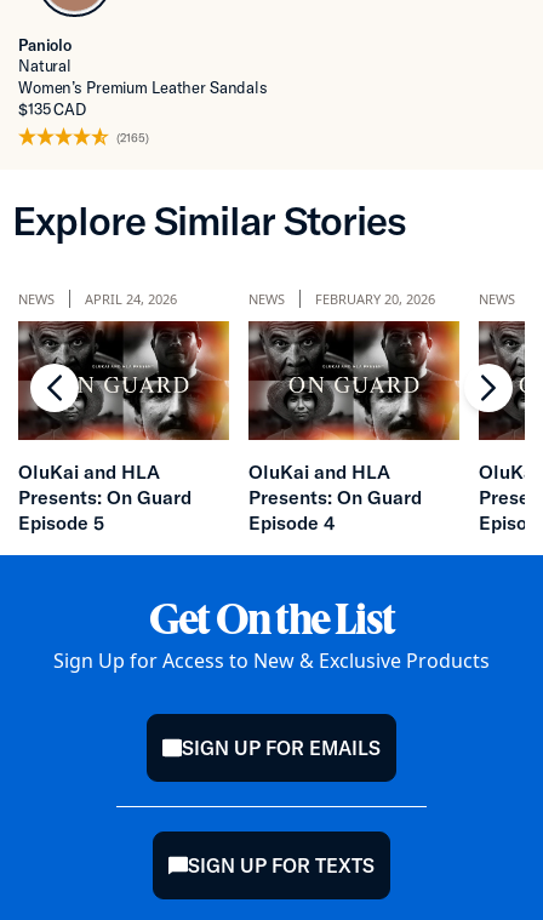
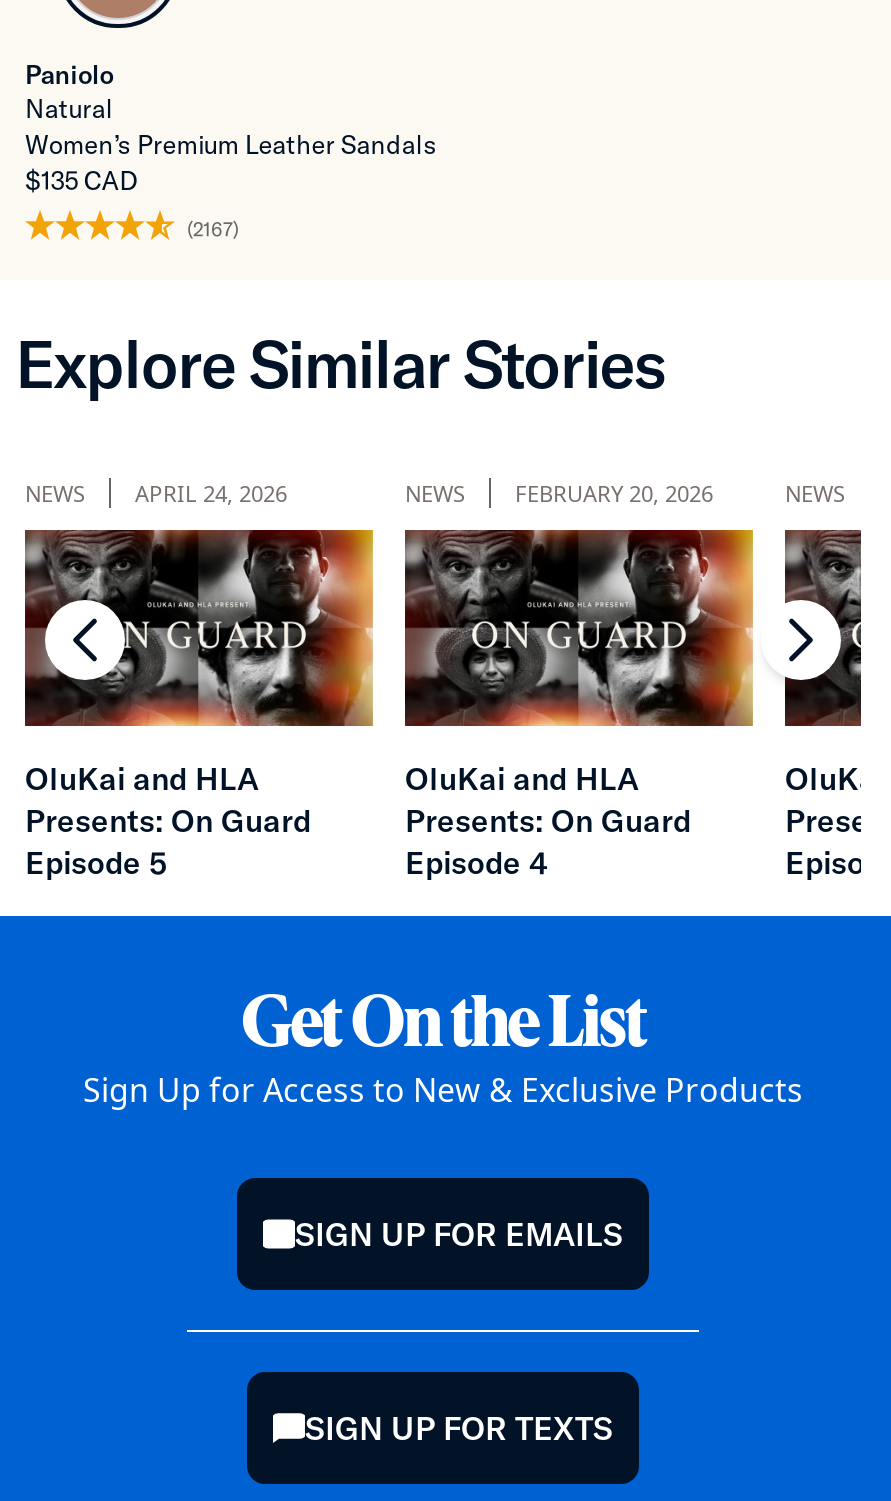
[116,131,149,147] (2165) -> [187,216,239,242] (2167)

